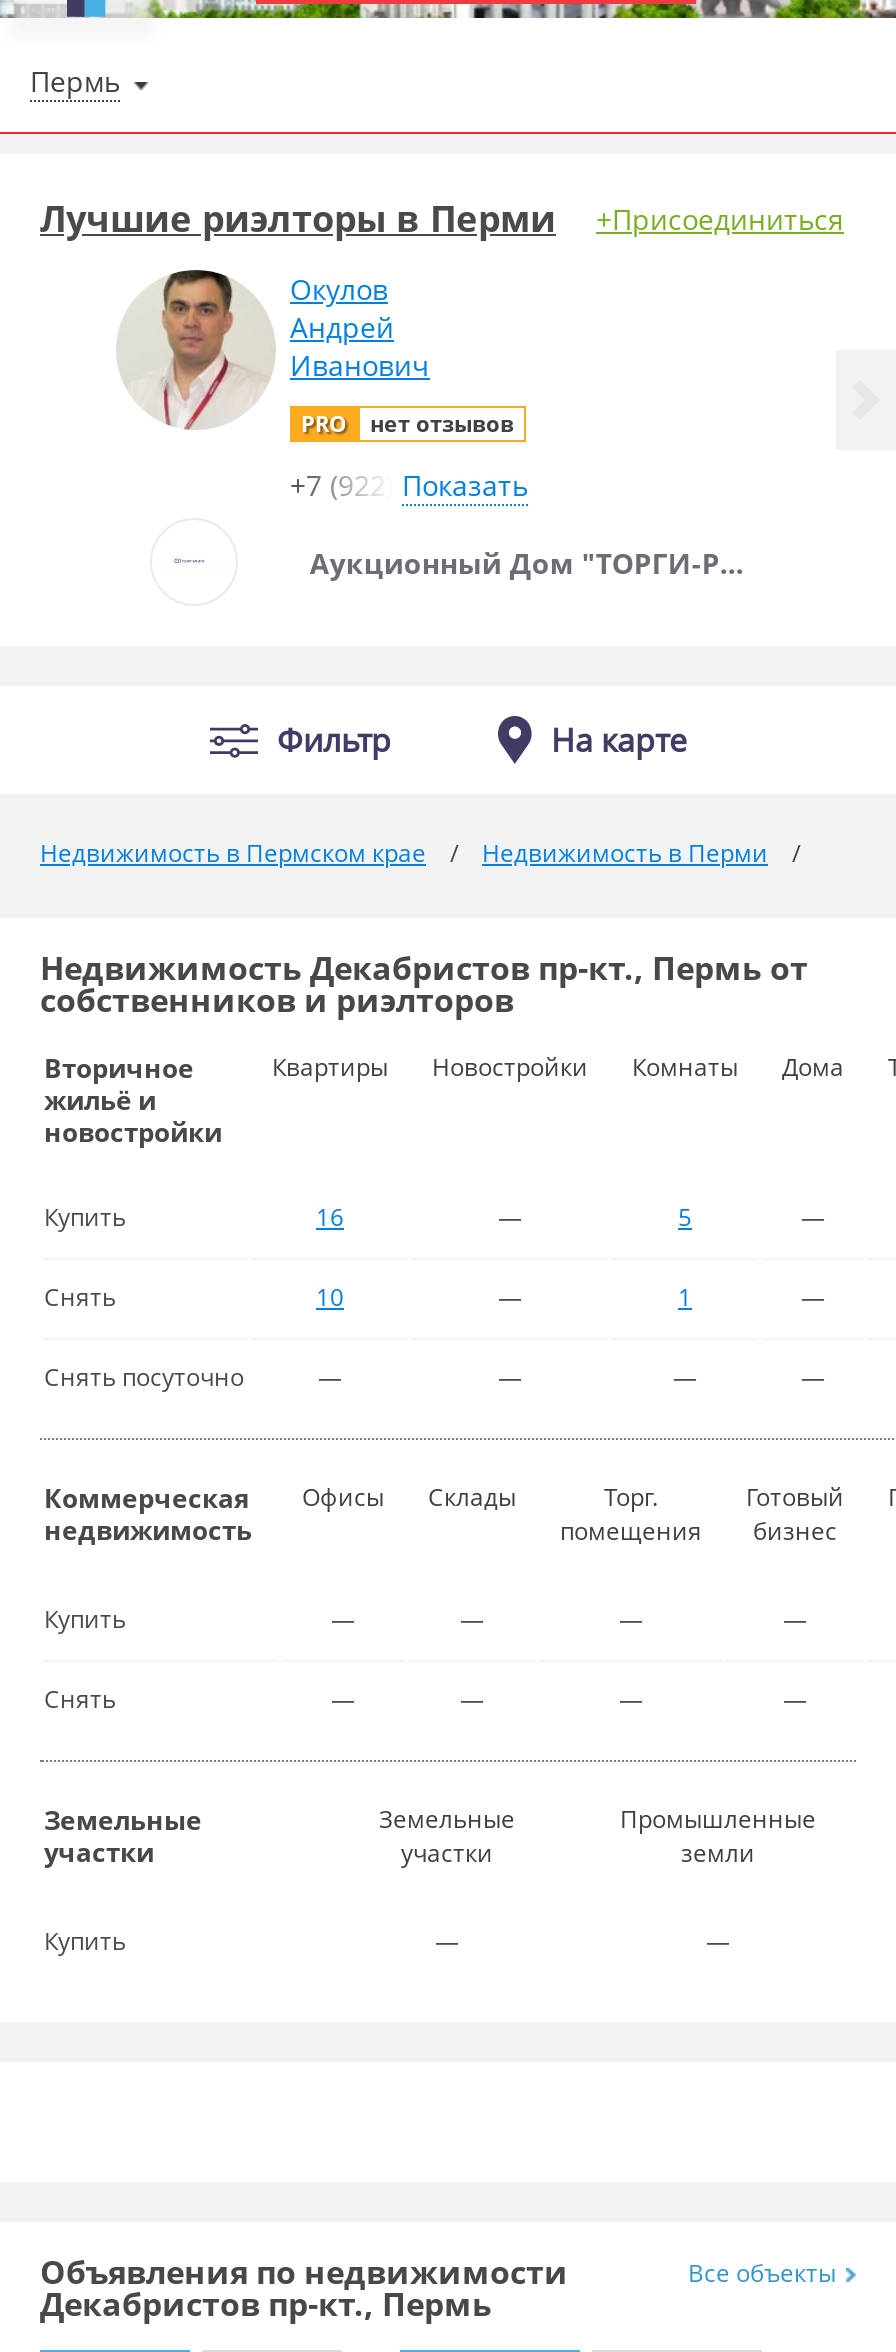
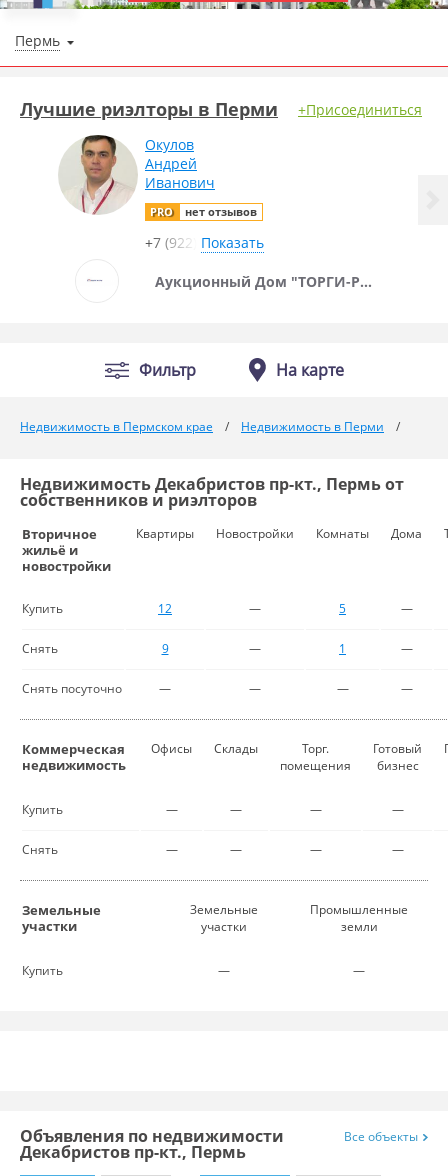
[316,1200,344,1234] 16 -> [158,600,172,617] 12
[316,1280,344,1314] 10 -> [161,640,168,657] 9

